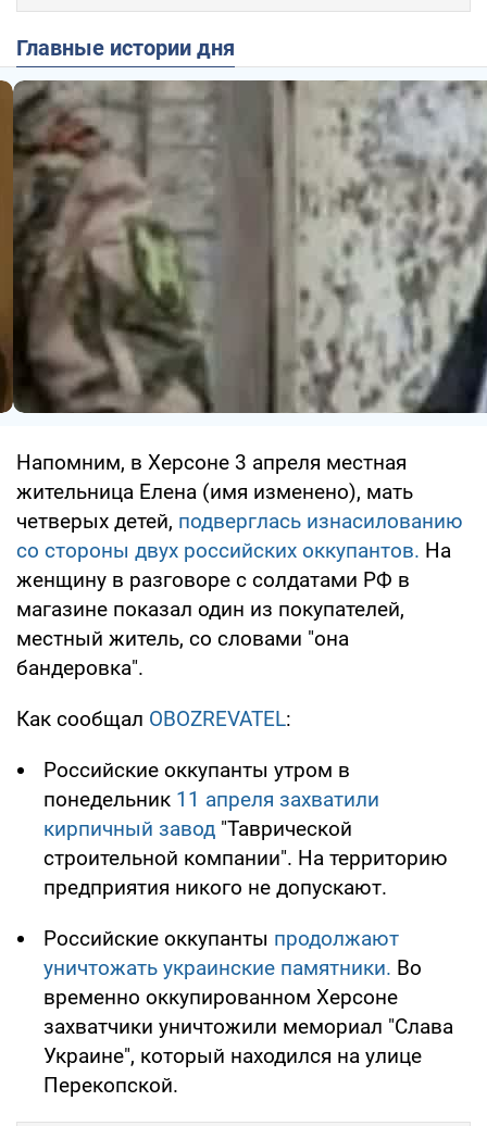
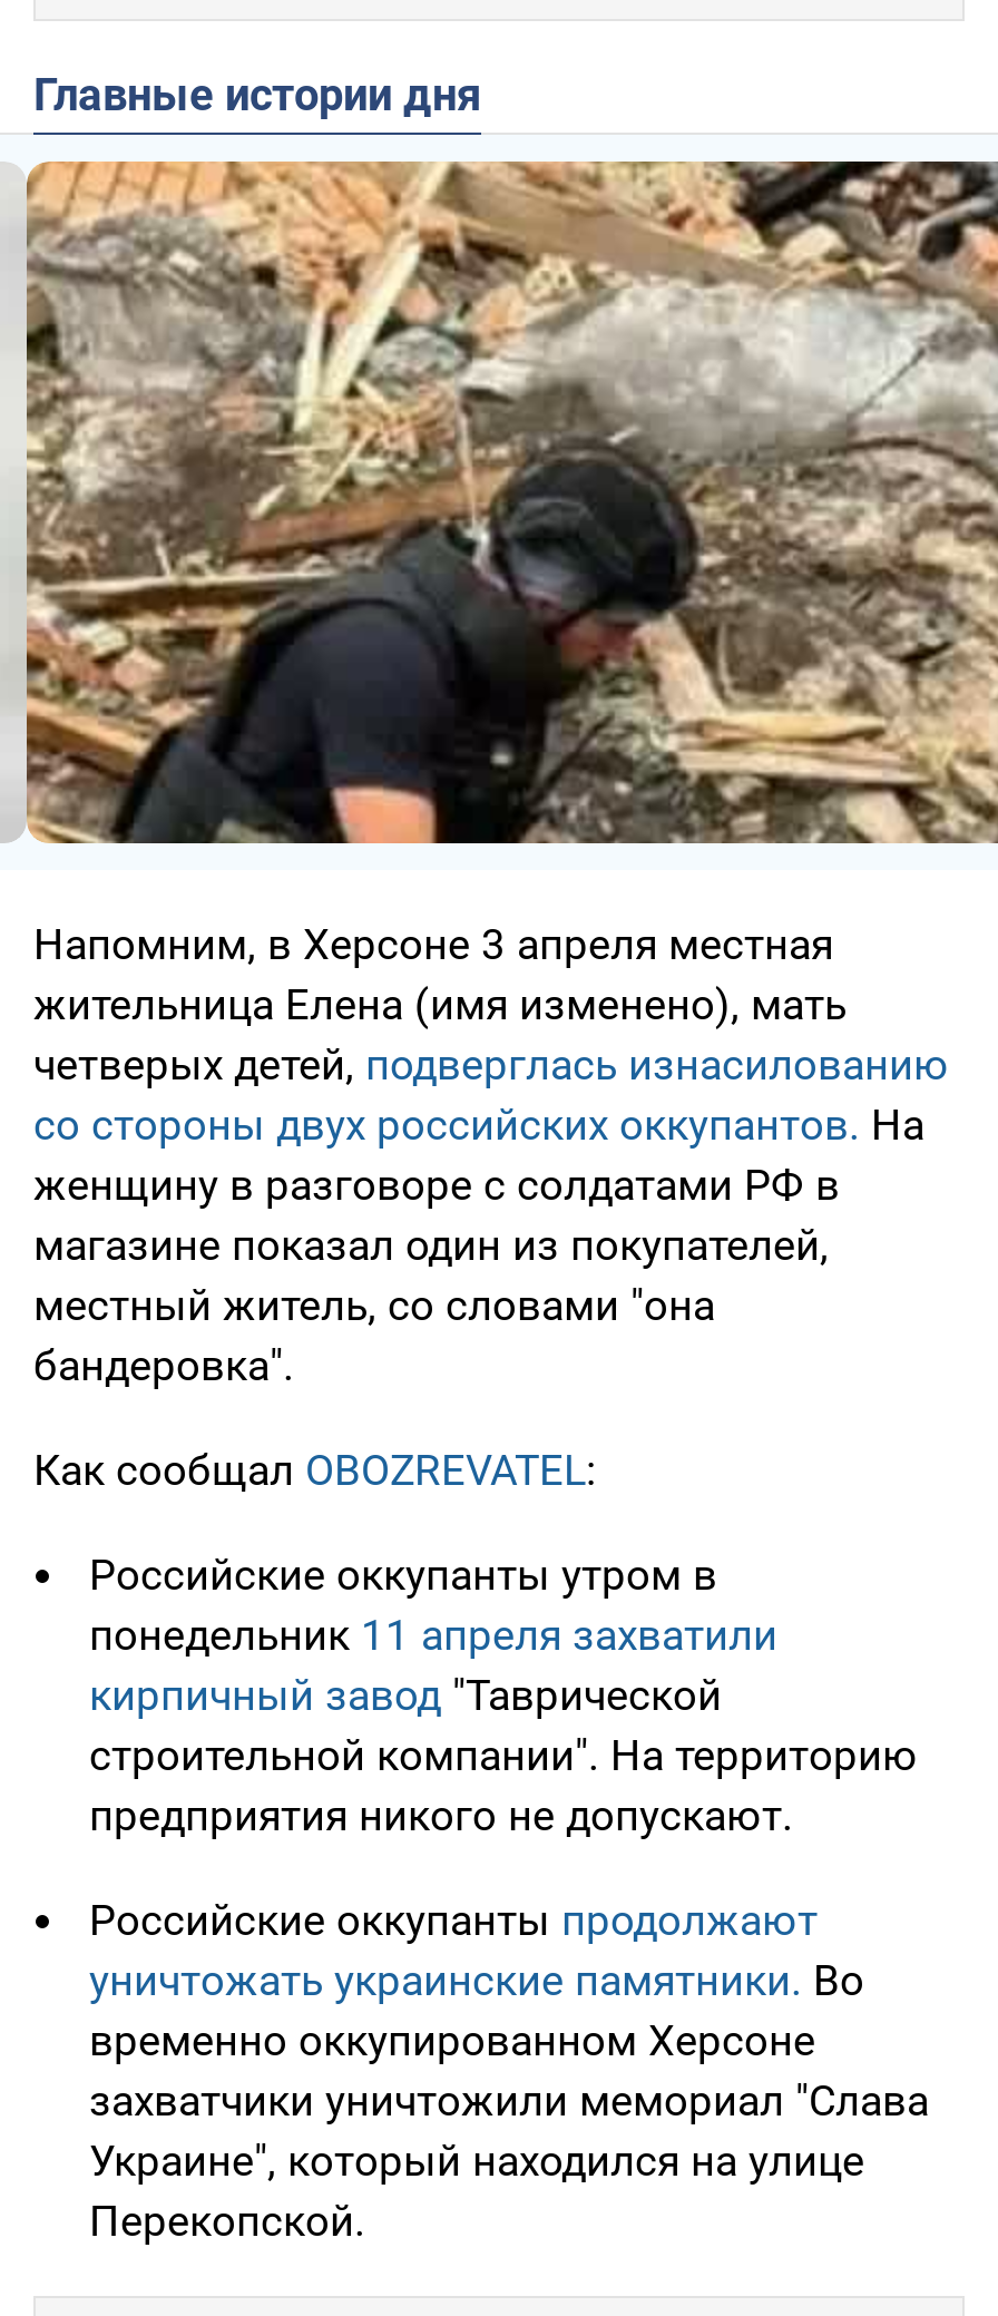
[3,79,484,414] [image] -> [7,159,991,846] [image]

